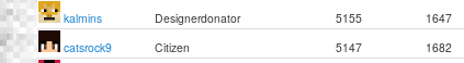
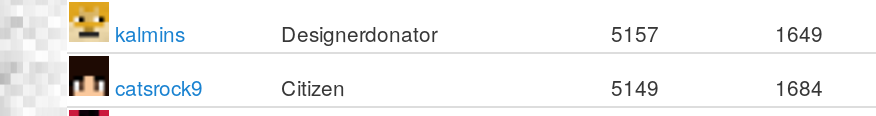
[336,10,362,26] 5155 -> [611,19,659,49] 5157
[426,10,452,26] 1647 -> [775,19,823,49] 1649
[336,39,362,56] 5147 -> [611,73,659,103] 5149
[426,39,452,56] 1682 -> [775,73,823,103] 1684

